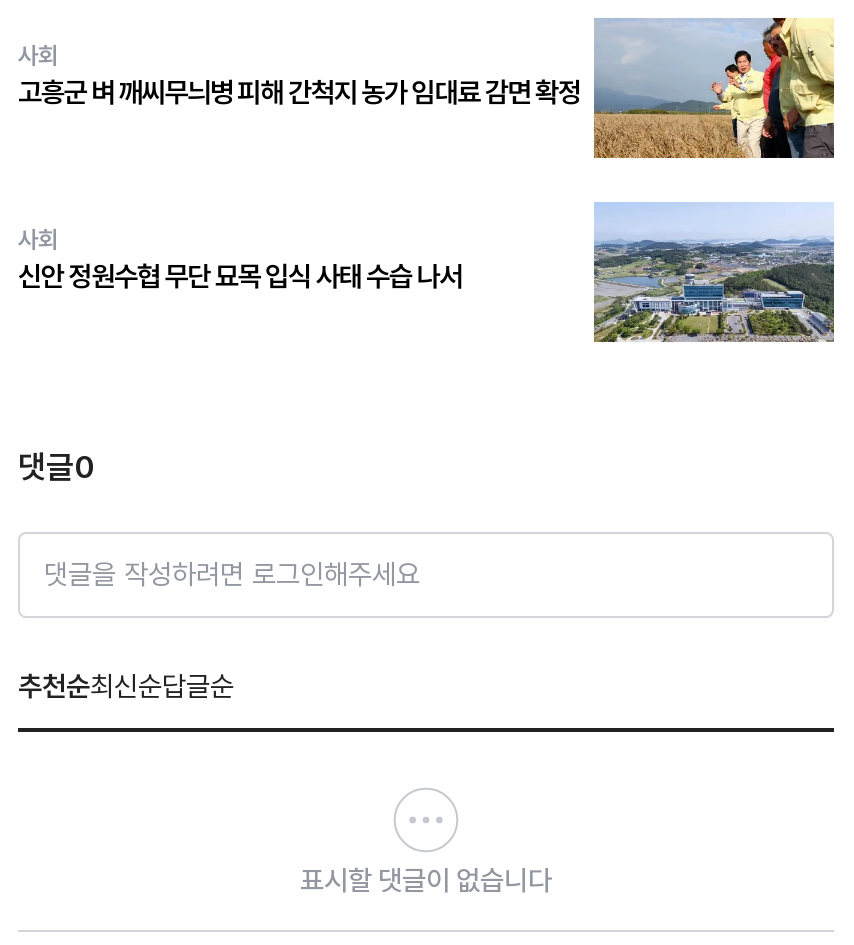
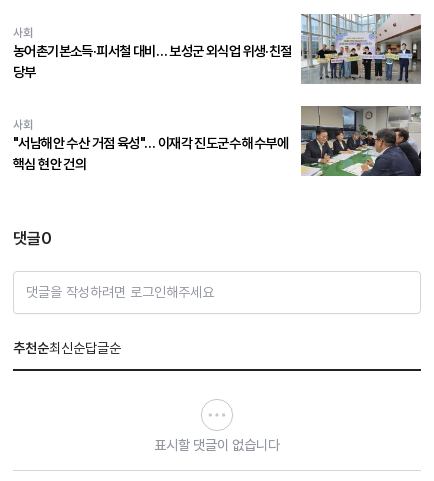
[18,16,836,160] [image] | 고흥군 벼 깨씨무늬병 피해 간척지 농가 임대료 감면 확정 -> [13,13,422,84] [image] | 농어촌기본소득·피서철 대비… 보성군 외식업 위생·친절 | 당부
[592,202,836,344] [image] -> [300,105,422,177] [image]
[18,260,462,292] 신안 정원수협 무단 묘목 입식 사태 수습 나서 -> [13,135,288,172] "서남해안 수산 거점 육성"… 이재각 진도군수 해수부에 | 핵심 현안 건의

